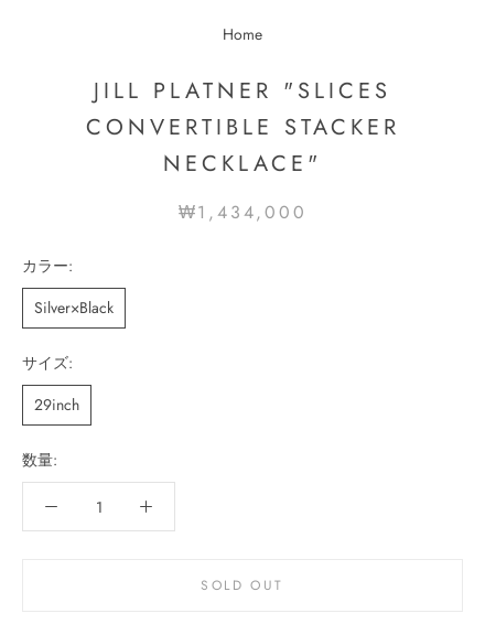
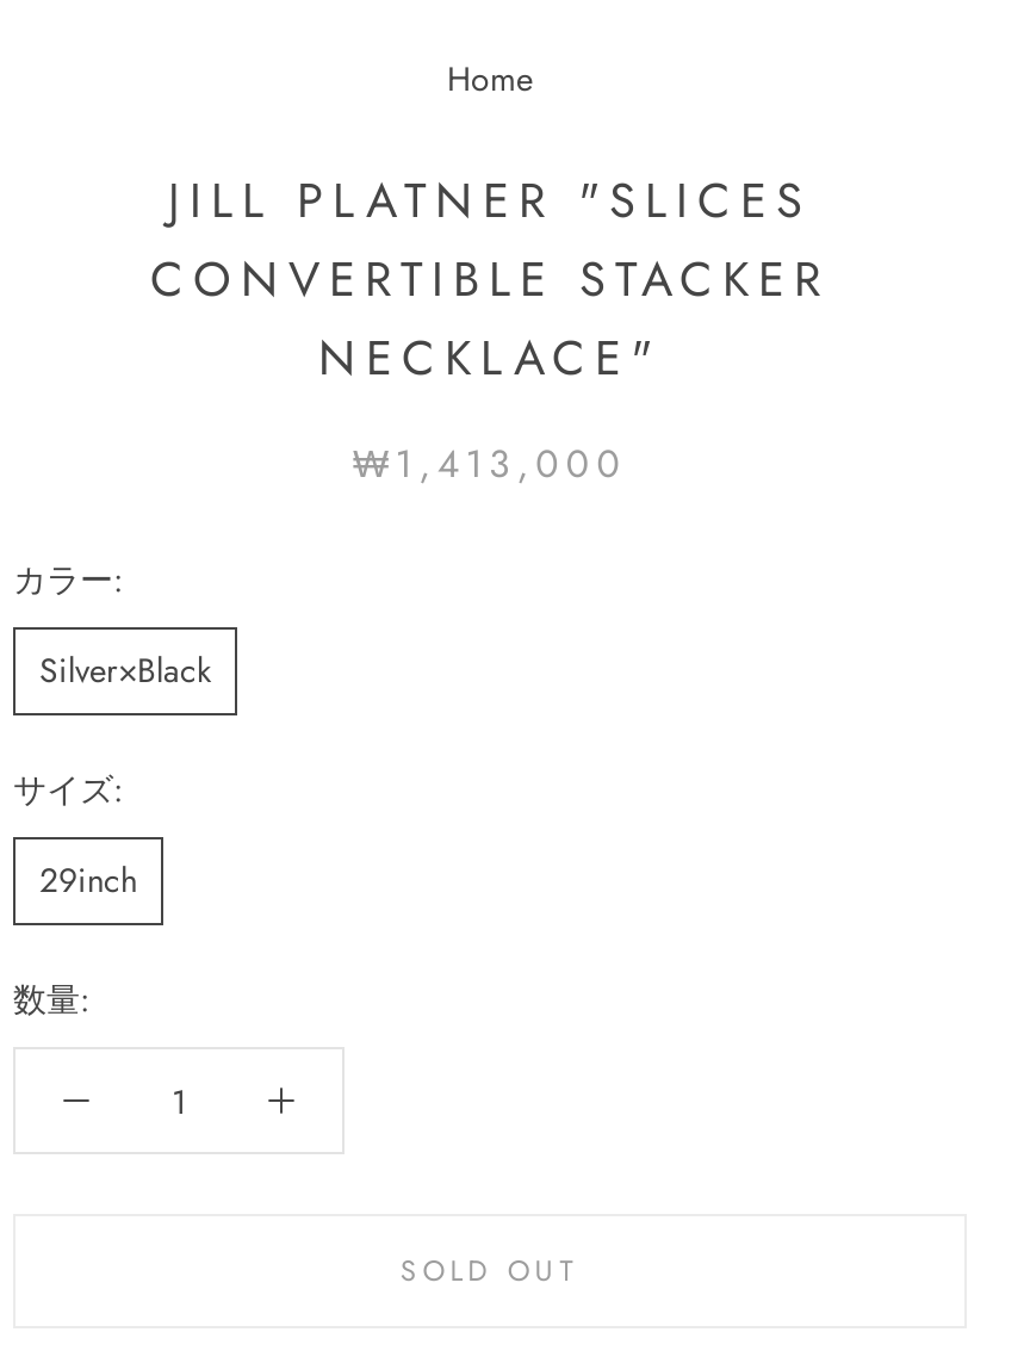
[178,200,307,225] ₩1,434,000 -> [353,437,627,492] ₩1,413,000

